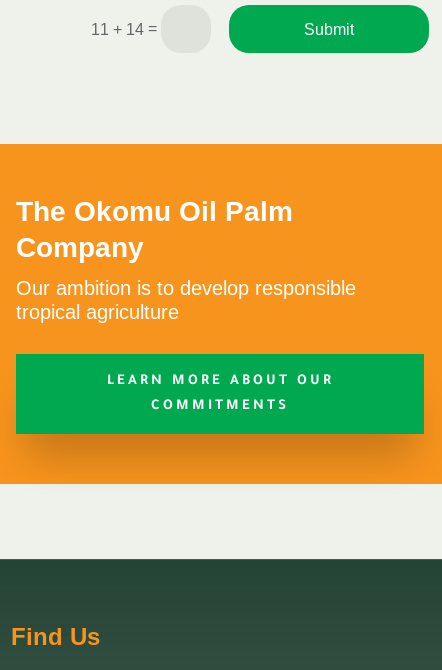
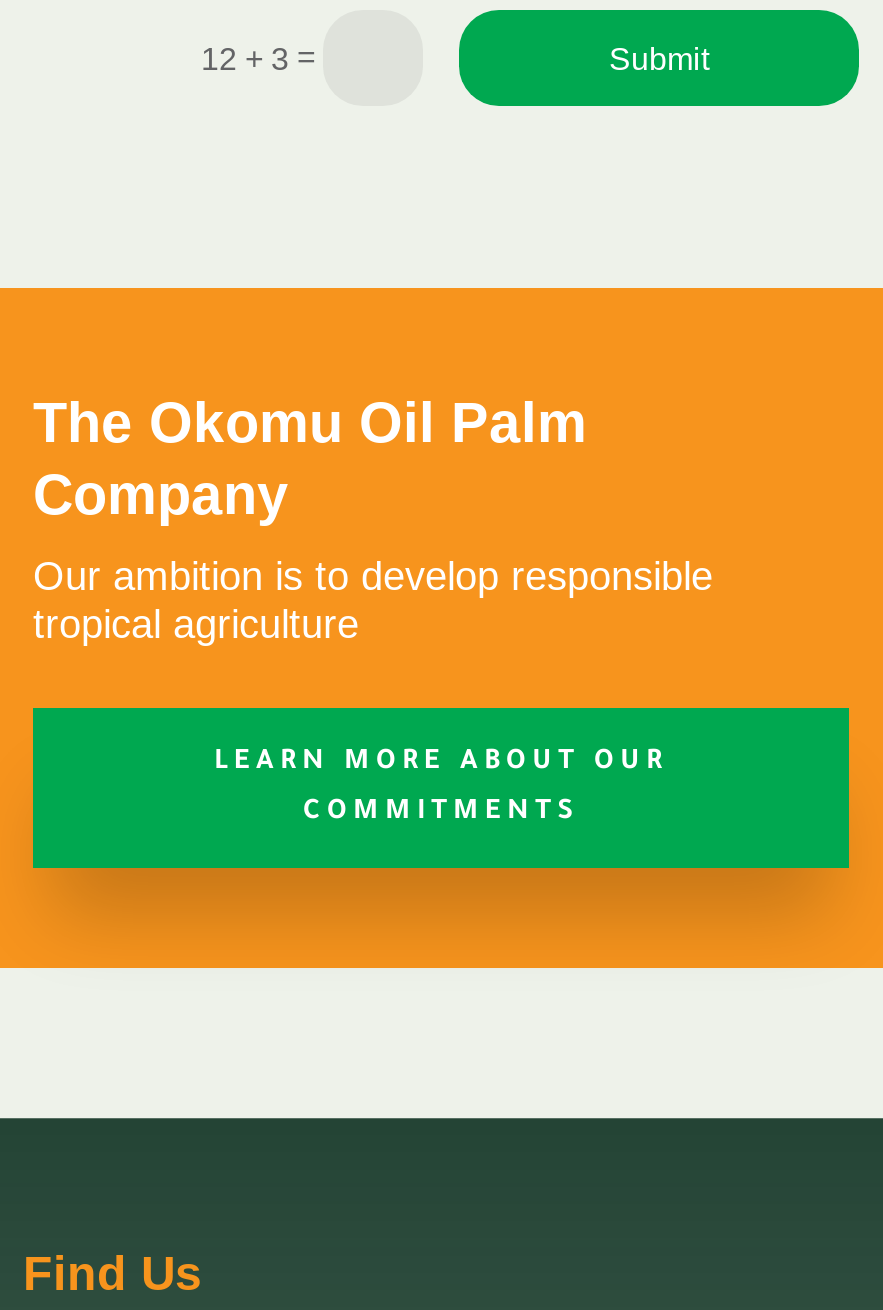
[91,20,161,38] 11 + 14 = -> [201,41,323,76] 12 + 3 =

